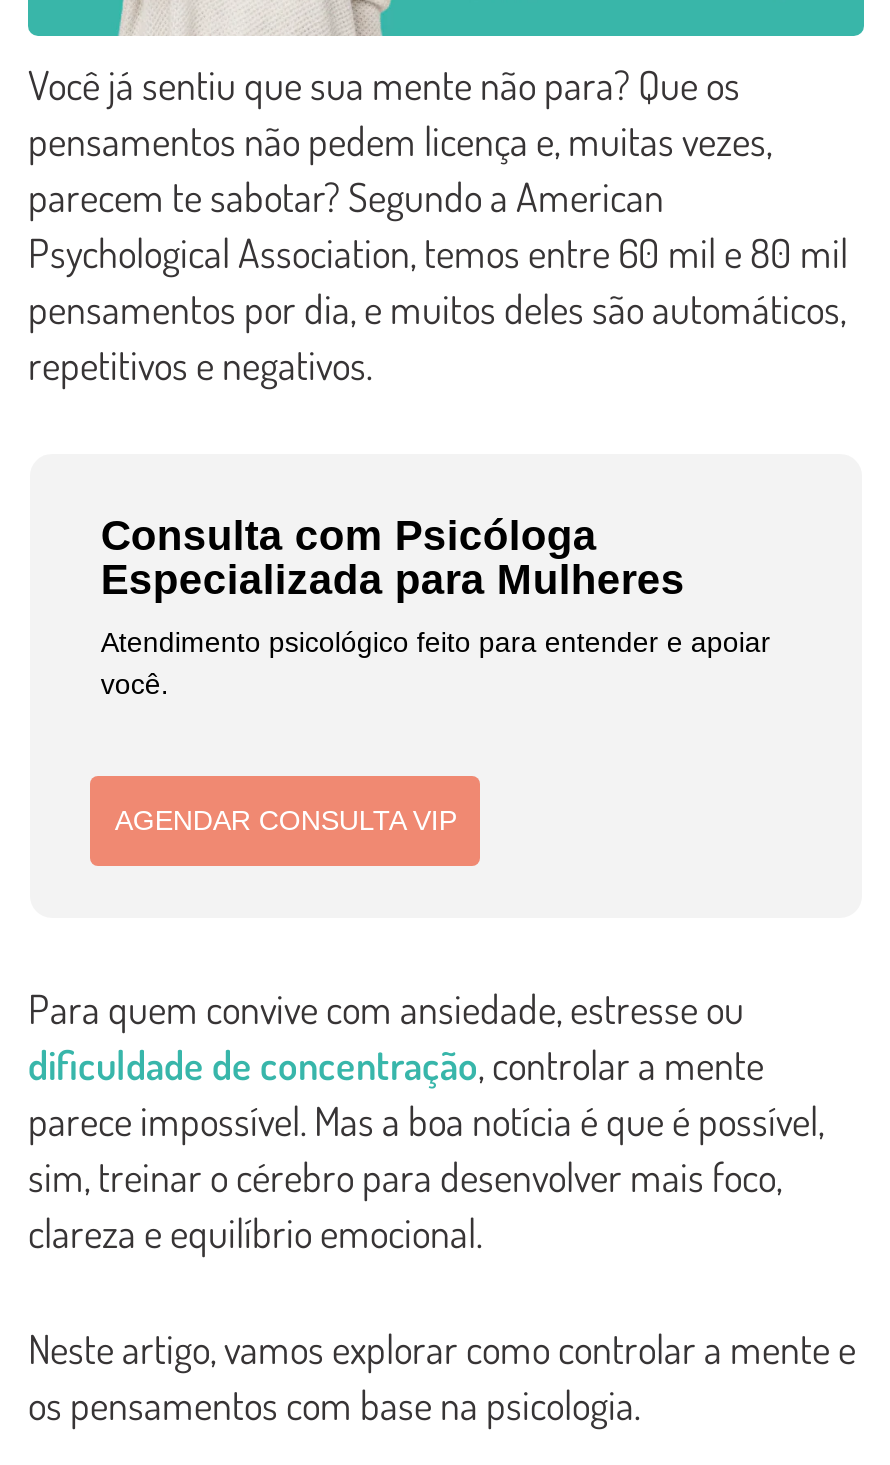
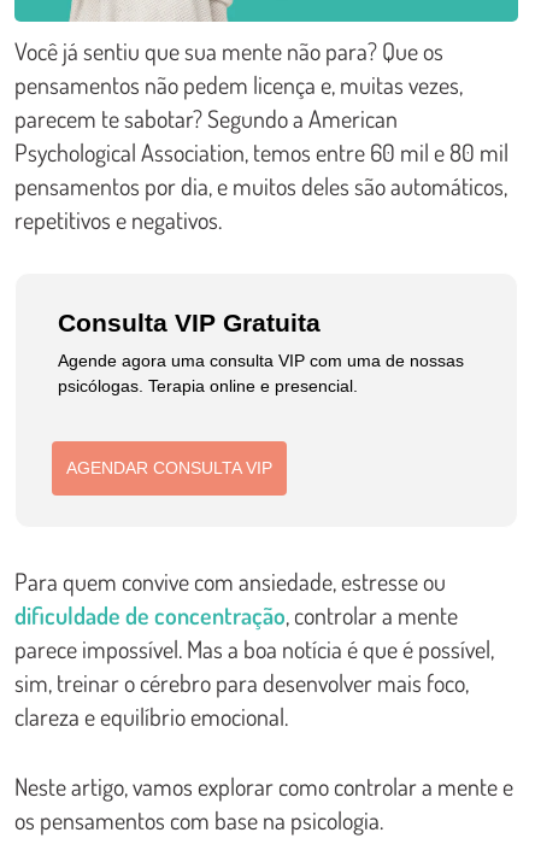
[101,513,685,603] Consulta com Psicóloga | Especializada para Mulheres -> [58,309,321,337] Consulta VIP Gratuita
[101,627,771,701] Atendimento psicológico feito para entender e apoiar | você. -> [58,351,464,396] Agende agora uma consulta VIP com uma de nossas | psicólogas. Terapia online e presencial.

